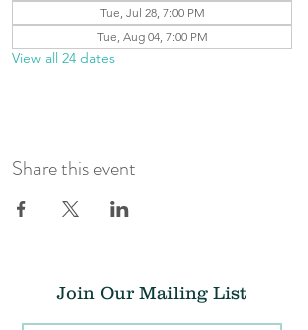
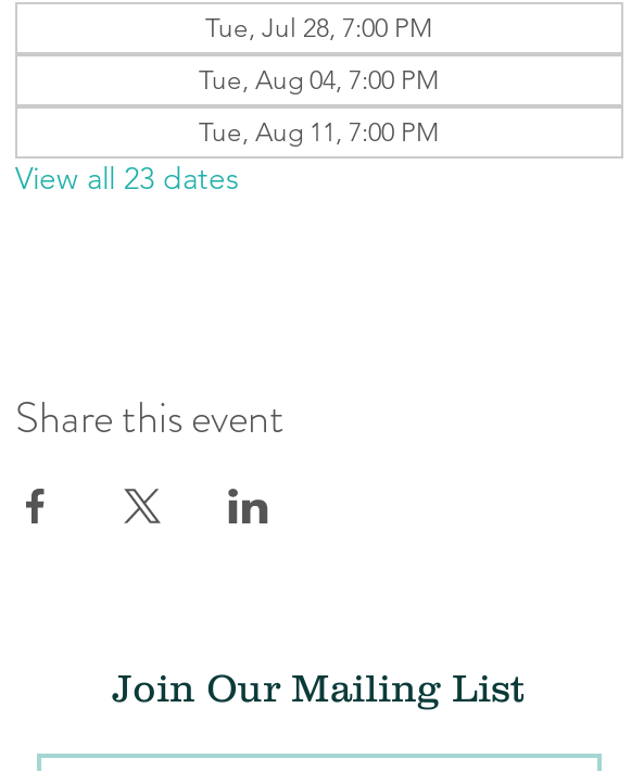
[12,49,115,67] View all 24 dates -> [15,115,440,198] Tue, Aug 11, 7:00 PM | View all 23 dates

